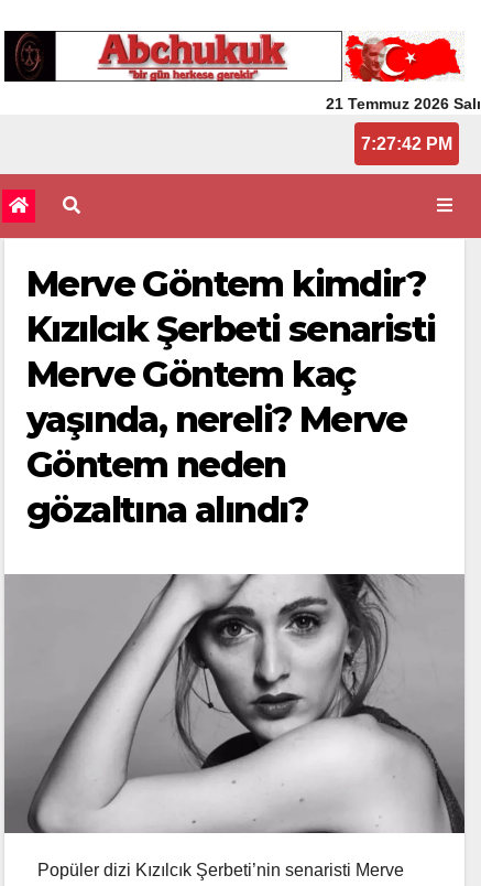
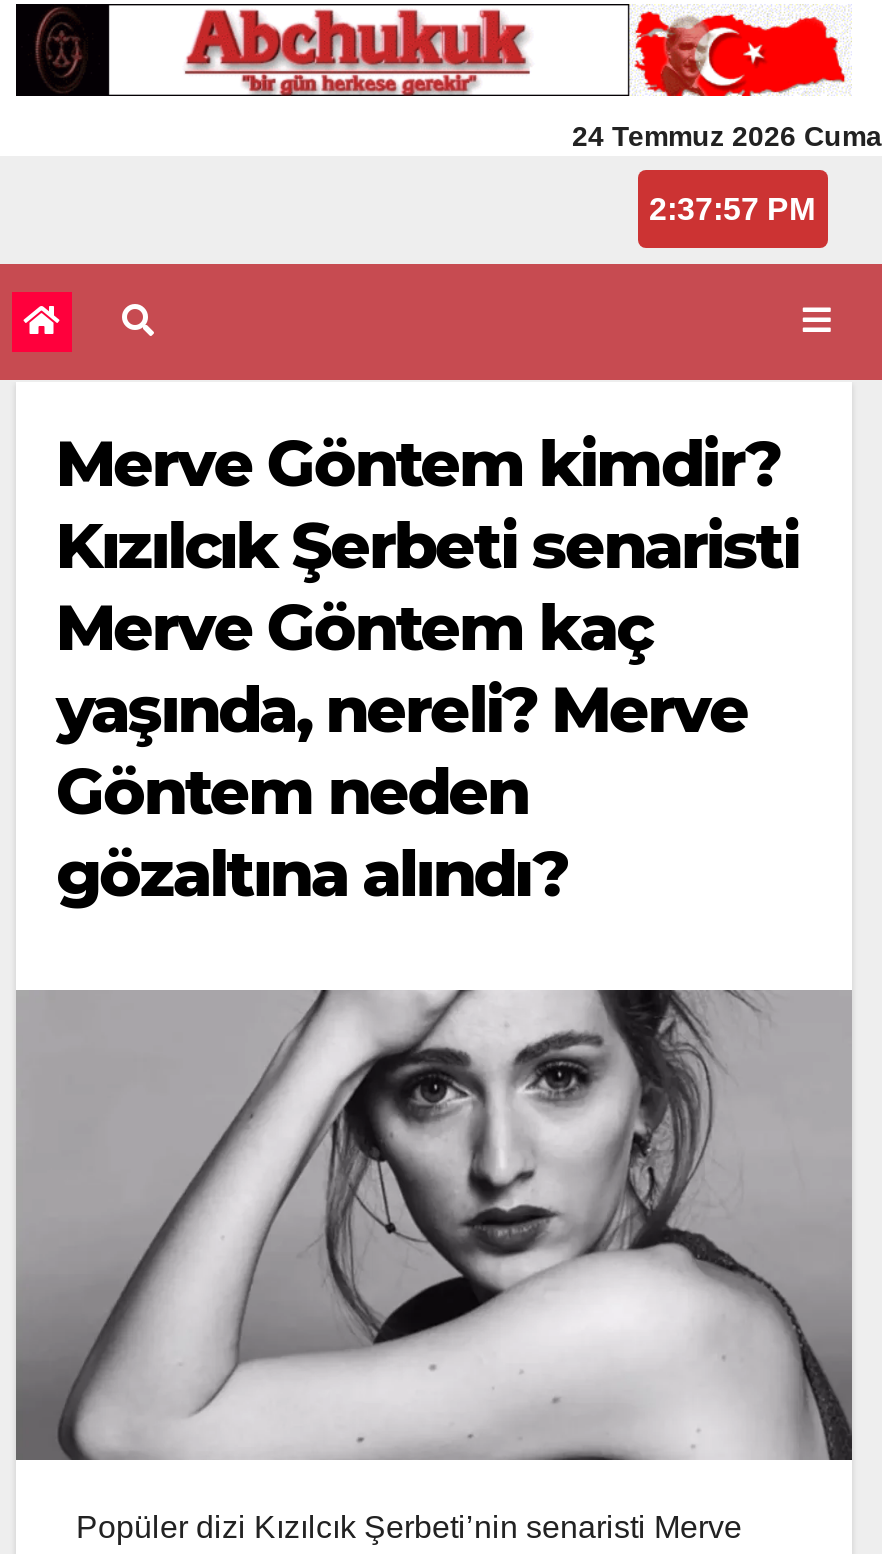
[326,95,481,113] 21 Temmuz 2026 Salı -> [572,120,882,152] 24 Temmuz 2026 Cuma
[360,135,452,153] 7:27:42 PM -> [649,192,815,226] 2:37:57 PM

